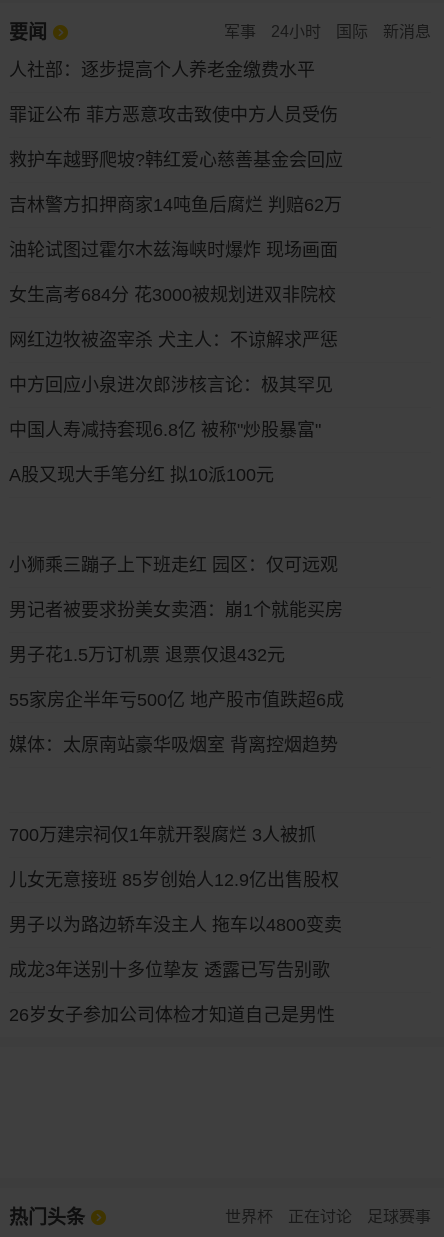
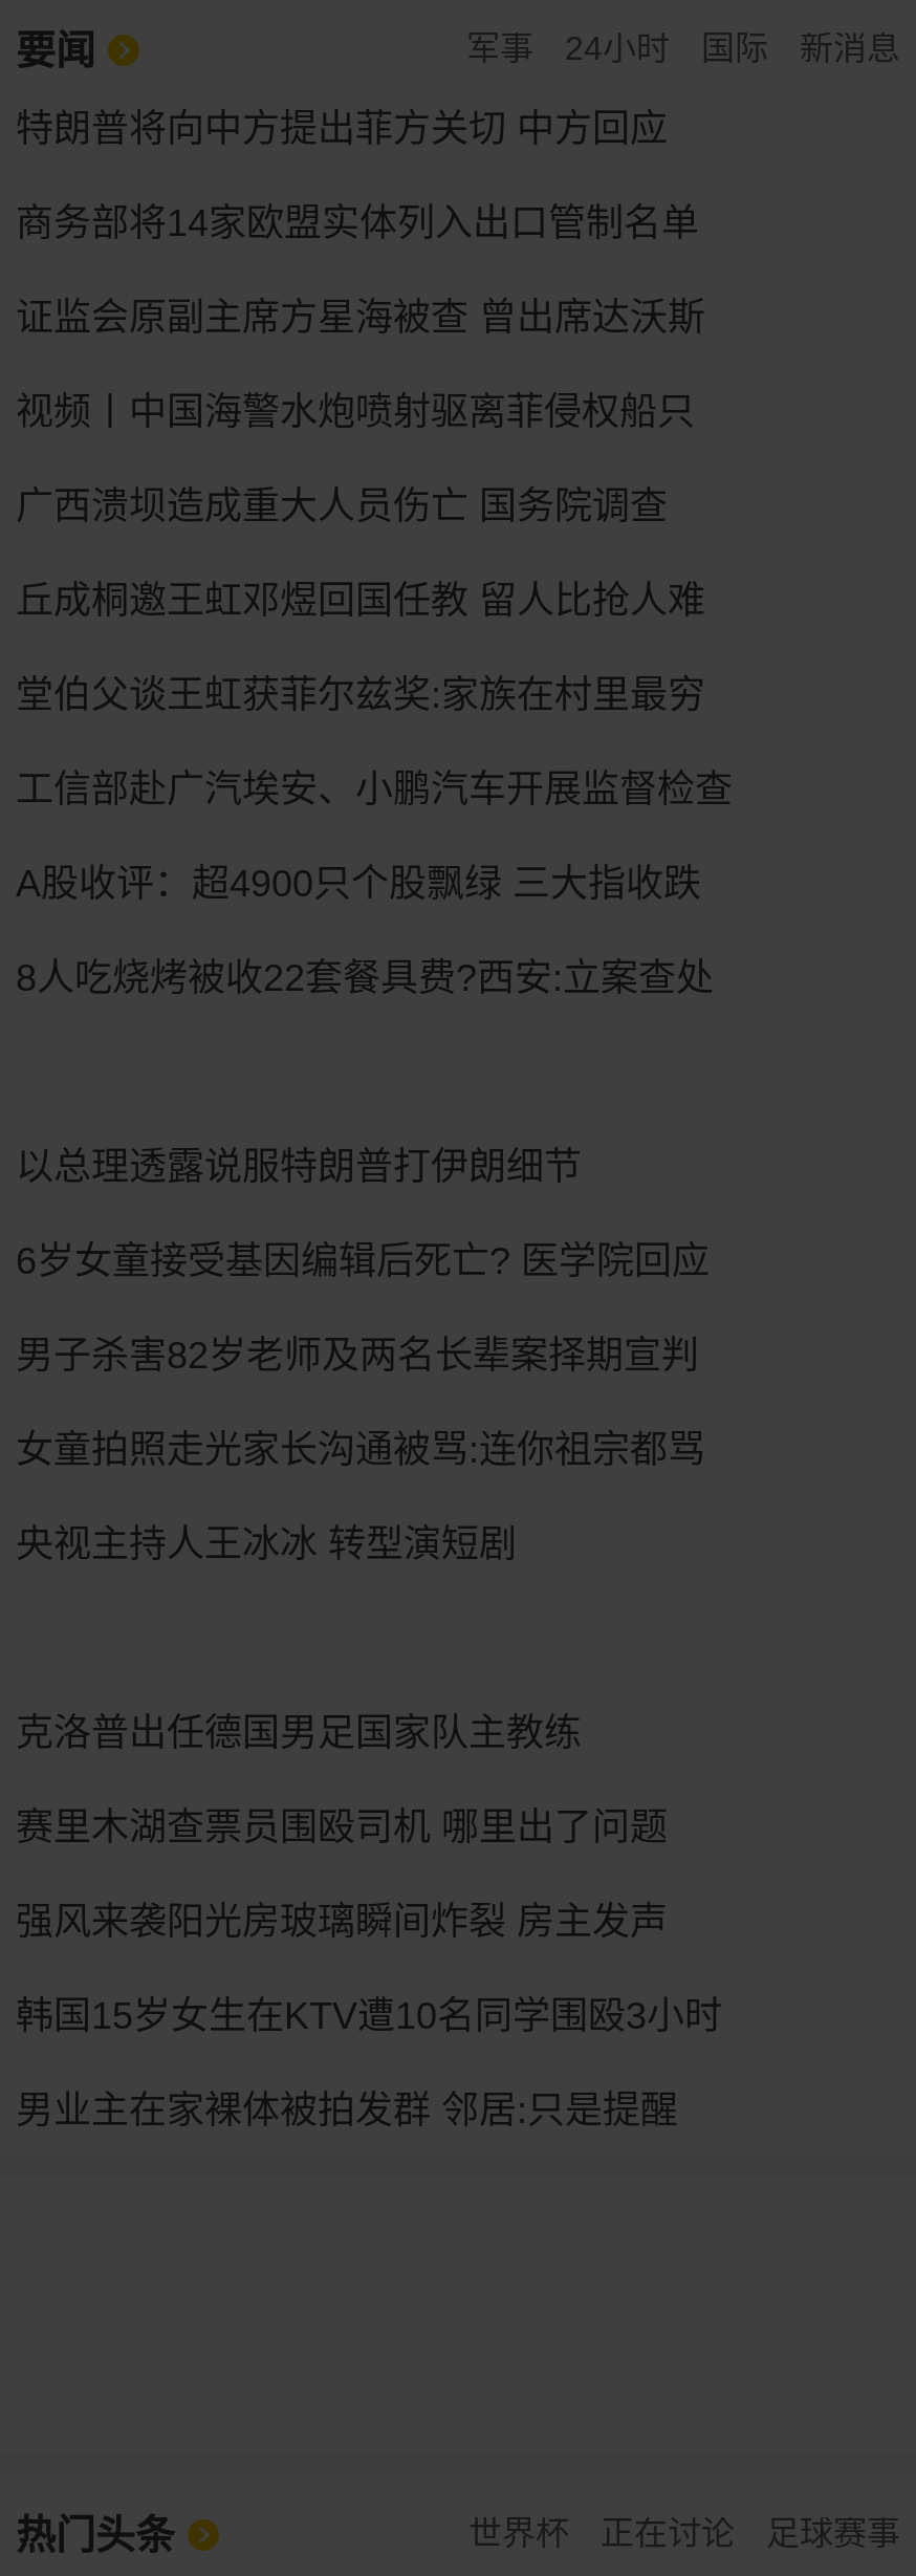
[9,60,315,80] 人社部：逐步提高个人养老金缴费水平 -> [16,108,668,150] 特朗普将向中方提出菲方关切 中方回应
[9,105,338,125] 罪证公布 菲方恶意攻击致使中方人员受伤 -> [16,202,699,244] 商务部将14家欧盟实体列入出口管制名单
[9,150,343,170] 救护车越野爬坡?韩红爱心慈善基金会回应 -> [16,297,705,339] 证监会原副主席方星海被查 曾出席达沃斯
[9,195,342,215] 吉林警方扣押商家14吨鱼后腐烂 判赔62万 -> [16,391,695,433] 视频丨中国海警水炮喷射驱离菲侵权船只
[9,240,338,260] 油轮试图过霍尔木兹海峡时爆炸 现场画面 -> [16,485,668,527] 广西溃坝造成重大人员伤亡 国务院调查
[9,285,336,305] 女生高考684分 花3000被规划进双非院校 -> [16,580,705,622] 丘成桐邀王虹邓煜回国任教 留人比抢人难
[9,330,338,350] 网红边牧被盗宰杀 犬主人：不谅解求严惩 -> [16,674,705,716] 堂伯父谈王虹获菲尔兹奖:家族在村里最穷
[9,375,333,395] 中方回应小泉进次郎涉核言论：极其罕见 -> [16,769,733,810] 工信部赴广汽埃安、小鹏汽车开展监督检查
[9,420,321,440] 中国人寿减持套现6.8亿 被称"炒股暴富" -> [16,863,701,905] A股收评：超4900只个股飘绿 三大指收跌
[9,465,274,485] A股又现大手笔分红 拟10派100元 -> [16,957,714,999] 8人吃烧烤被收22套餐具费?西安:立案查处
[9,555,338,575] 小狮乘三蹦子上下班走红 园区：仅可远观 -> [16,1146,582,1188] 以总理透露说服特朗普打伊朗细节
[9,600,343,620] 男记者被要求扮美女卖酒：崩1个就能买房 -> [16,1240,710,1282] 6岁女童接受基因编辑后死亡? 医学院回应
[9,645,285,665] 男子花1.5万订机票 退票仅退432元 -> [16,1335,699,1377] 男子杀害82岁老师及两名长辈案择期宣判
[9,690,344,710] 55家房企半年亏500亿 地产股市值跌超6成 -> [16,1429,705,1471] 女童拍照走光家长沟通被骂:连你祖宗都骂
[9,735,338,755] 媒体：太原南站豪华吸烟室 背离控烟趋势 -> [16,1523,517,1565] 央视主持人王冰冰 转型演短剧
[9,825,316,845] 700万建宗祠仅1年就开裂腐烂 3人被抓 -> [16,1712,582,1754] 克洛普出任德国男足国家队主教练
[9,870,339,890] 儿女无意接班 85岁创始人12.9亿出售股权 -> [16,1806,668,1848] 赛里木湖查票员围殴司机 哪里出了问题
[9,915,342,935] 男子以为路边轿车没主人 拖车以4800变卖 -> [16,1901,668,1943] 强风来袭阳光房玻璃瞬间炸裂 房主发声
[9,960,330,980] 成龙3年送别十多位挚友 透露已写告别歌 -> [16,1995,722,2037] 韩国15岁女生在KTV遭10名同学围殴3小时
[9,1005,335,1025] 26岁女子参加公司体检才知道自己是男性 -> [16,2090,678,2131] 男业主在家裸体被拍发群 邻居:只是提醒

